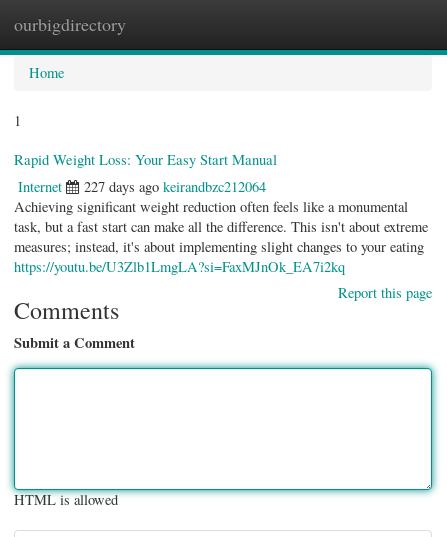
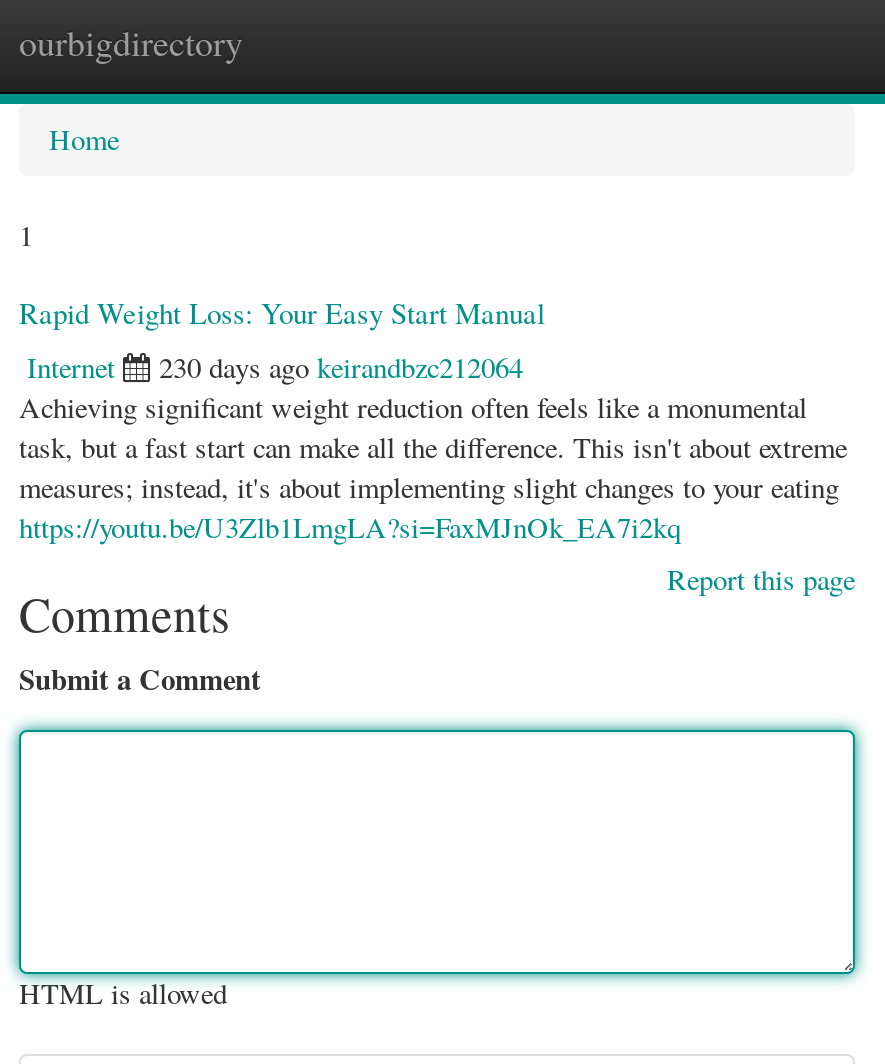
[84,177,266,196] 227 days ago keirandbzc212064 -> [159,348,523,386] 230 days ago keirandbzc212064

